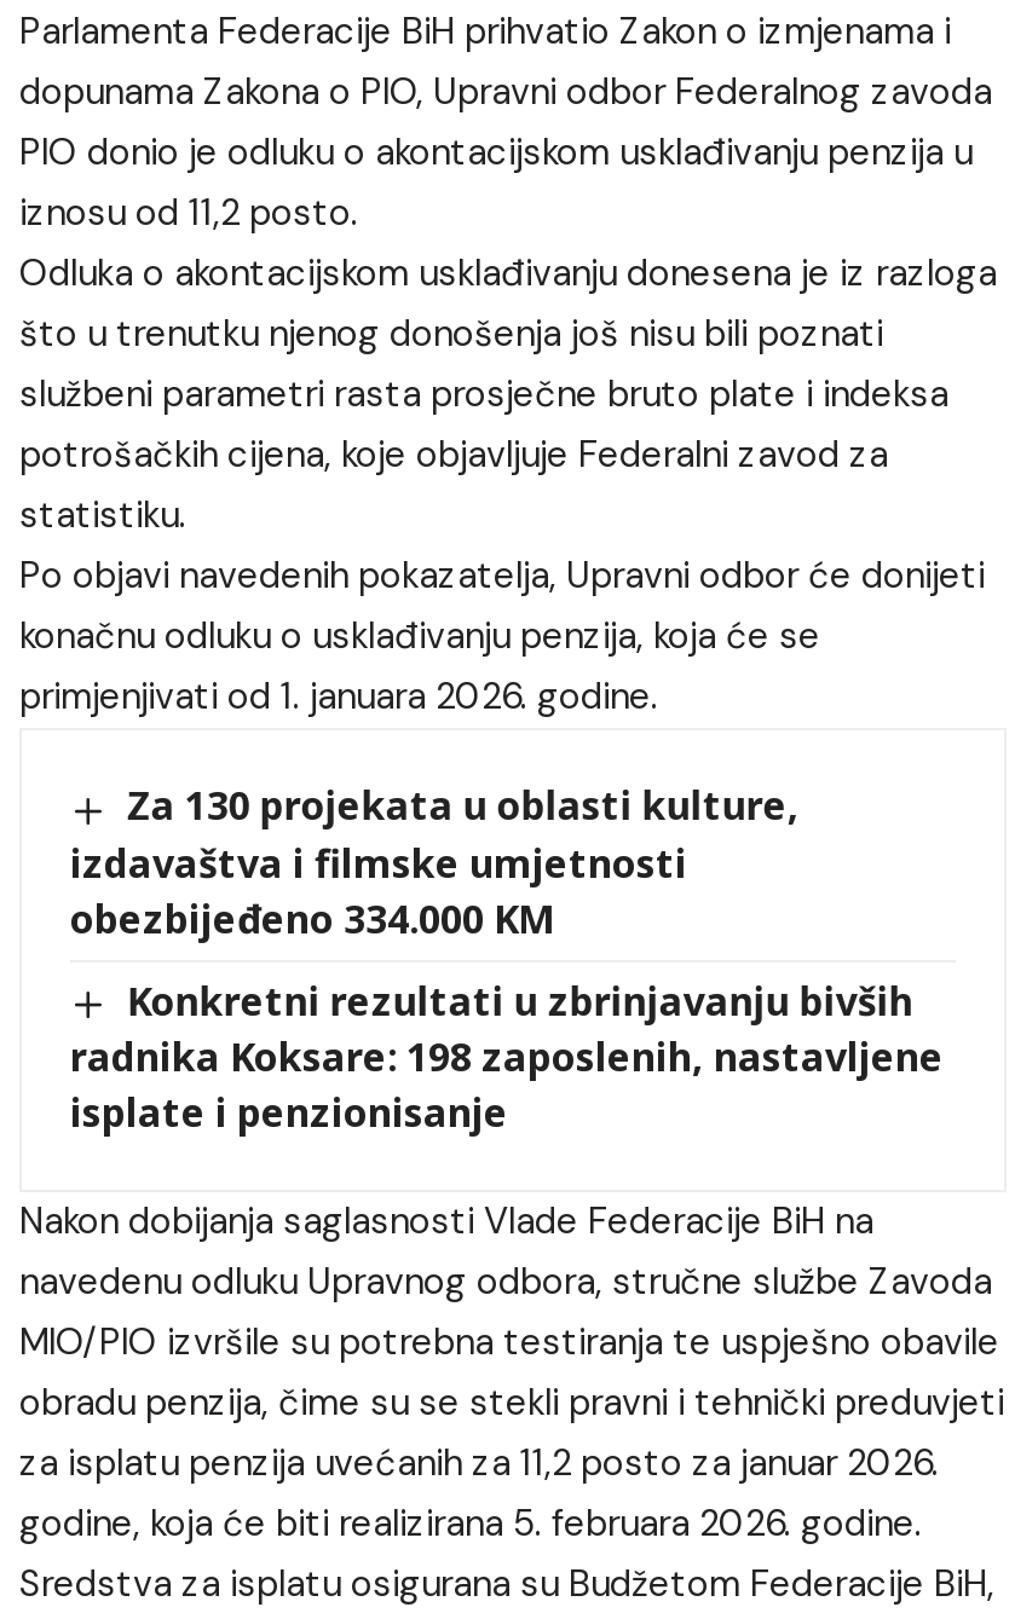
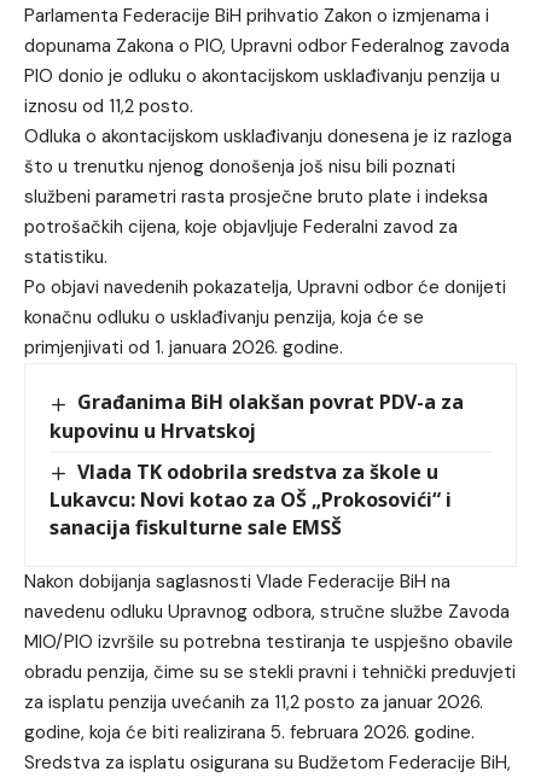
[70,780,799,944] Za 130 projekata u oblasti kulture, | izdavaštva i filmske umjetnosti | obezbijeđeno 334.000 KM -> [50,389,464,443] Građanima BiH olakšan povrat PDV-a za | kupovinu u Hrvatskoj
[70,973,944,1138] Konkretni rezultati u zbrinjavanju bivših | radnika Koksare: 198 zaposlenih, nastavljene | isplate i penzionisanje -> [50,458,452,540] Vlada TK odobrila sredstva za škole u | Lukavcu: Novi kotao za OŠ „Prokosovići“ i | sanacija fiskulturne sale EMSŠ

